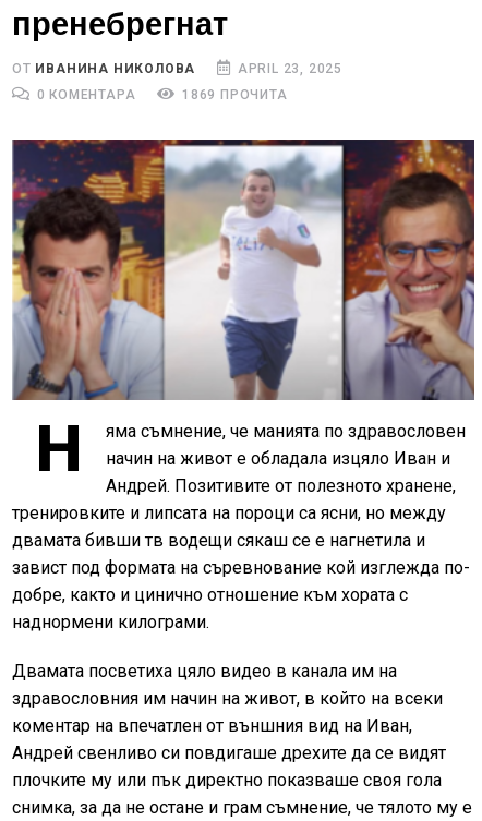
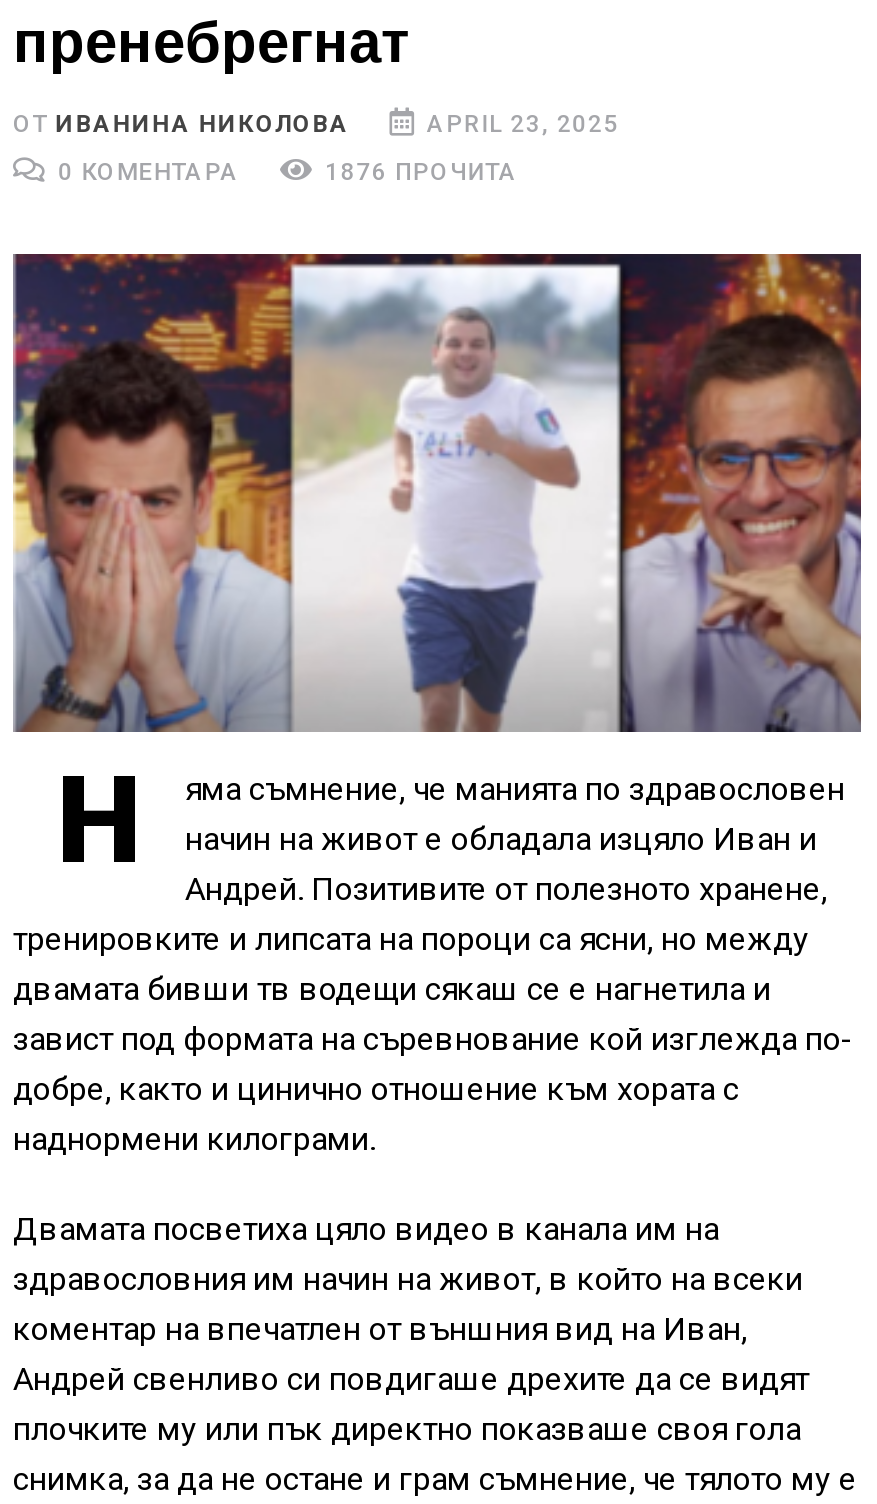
[178,87,288,102] 1869 ПРОЧИТА -> [317,158,518,186] 1876 ПРОЧИТА

